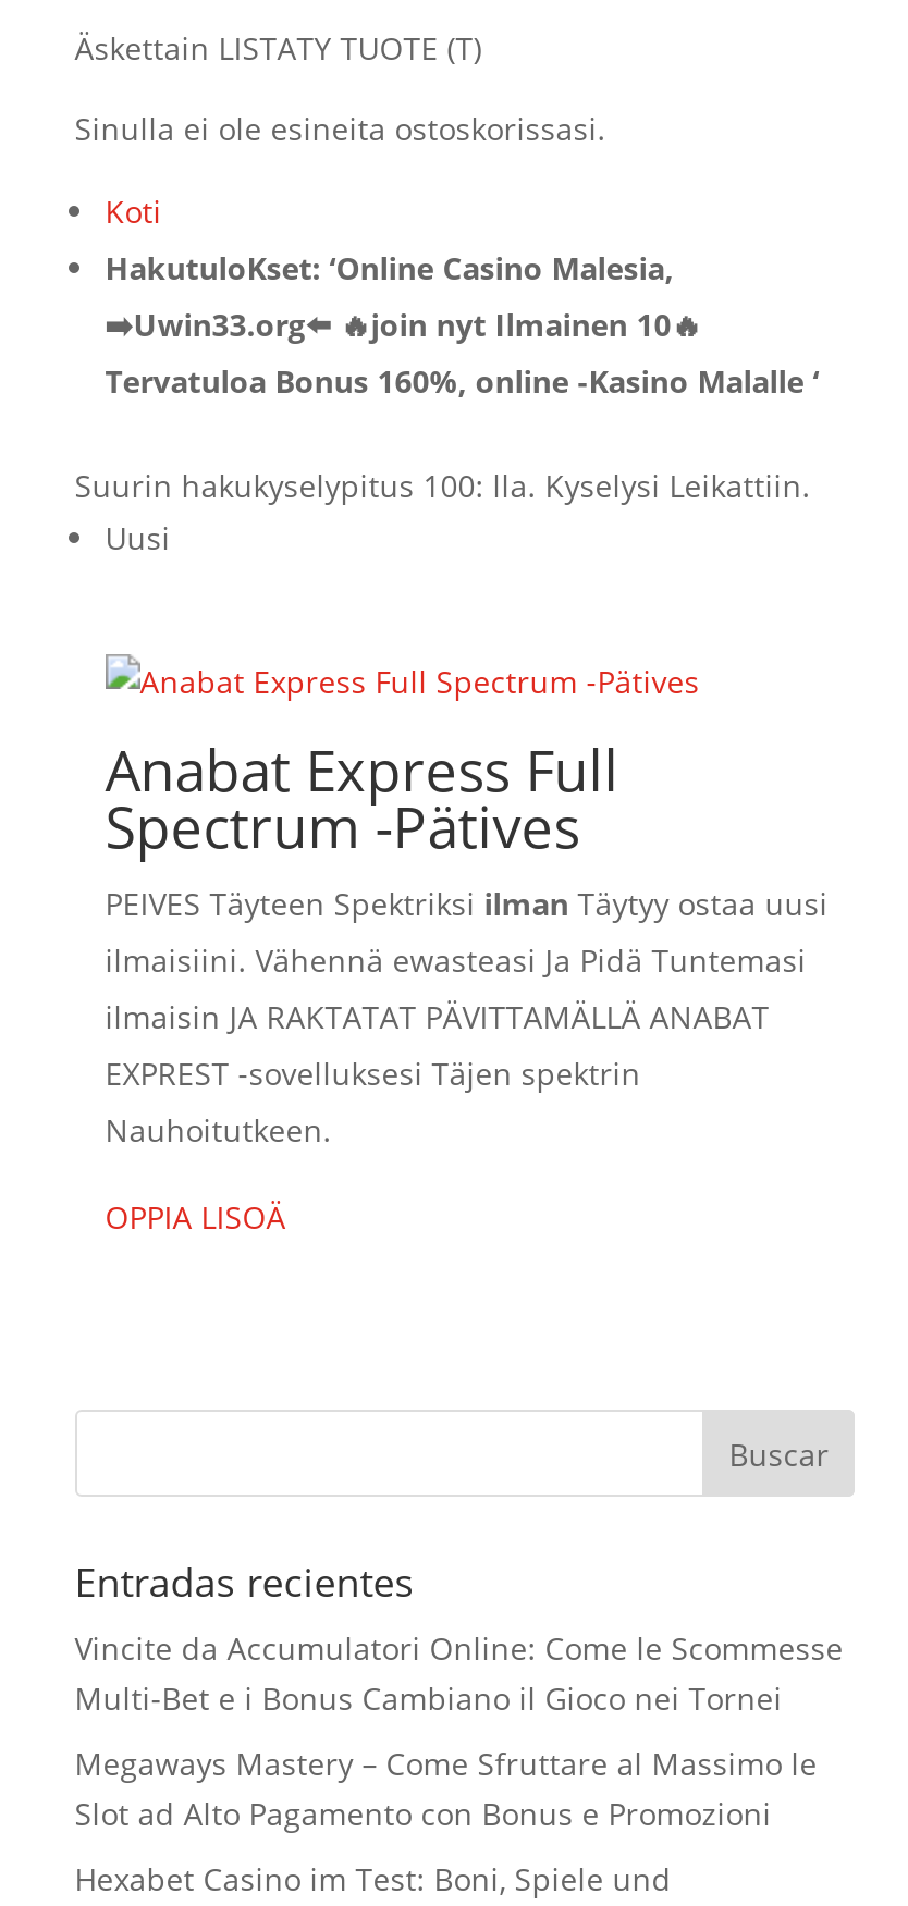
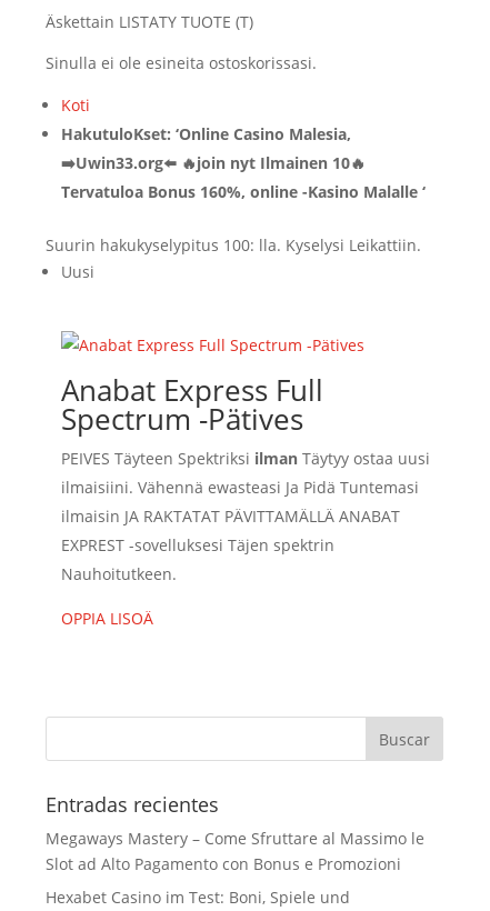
[75,1627,843,1719] Vincite da Accumulatori Online: Come le Scommesse | Multi‑Bet e i Bonus Cambiano il Gioco nei Tornei -> none

